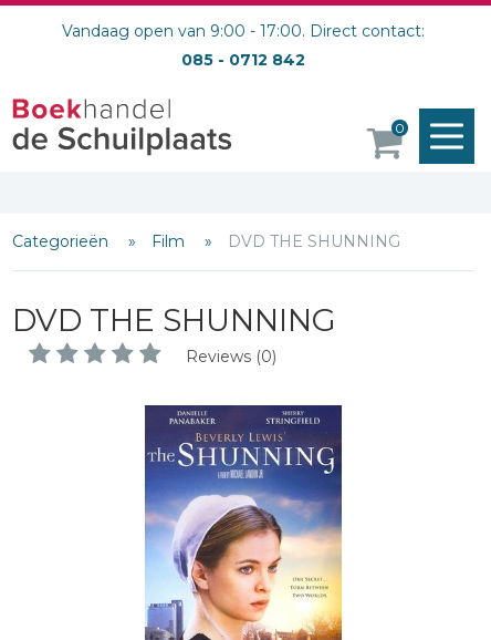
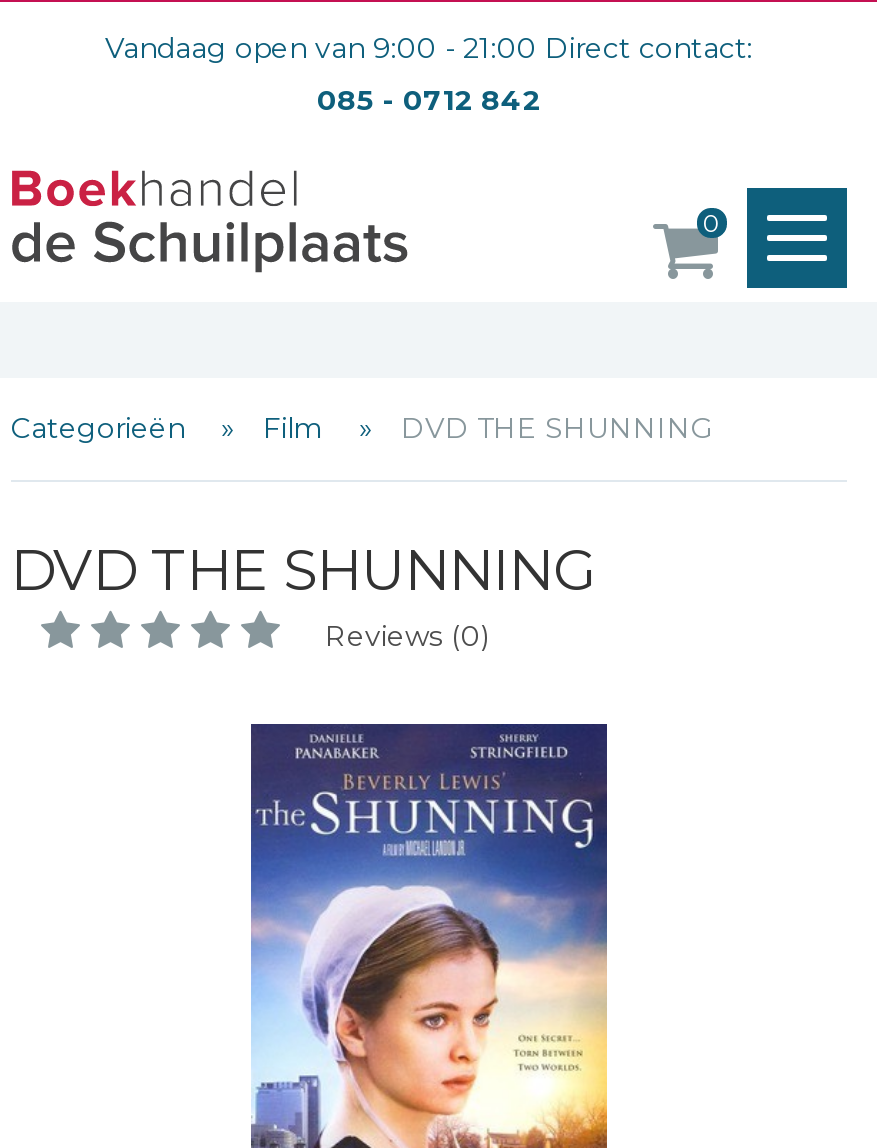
[62,21,425,41] Vandaag open van 9:00 - 17:00. Direct contact: -> [105,30,753,66] Vandaag open van 9:00 - 21:00 Direct contact:

